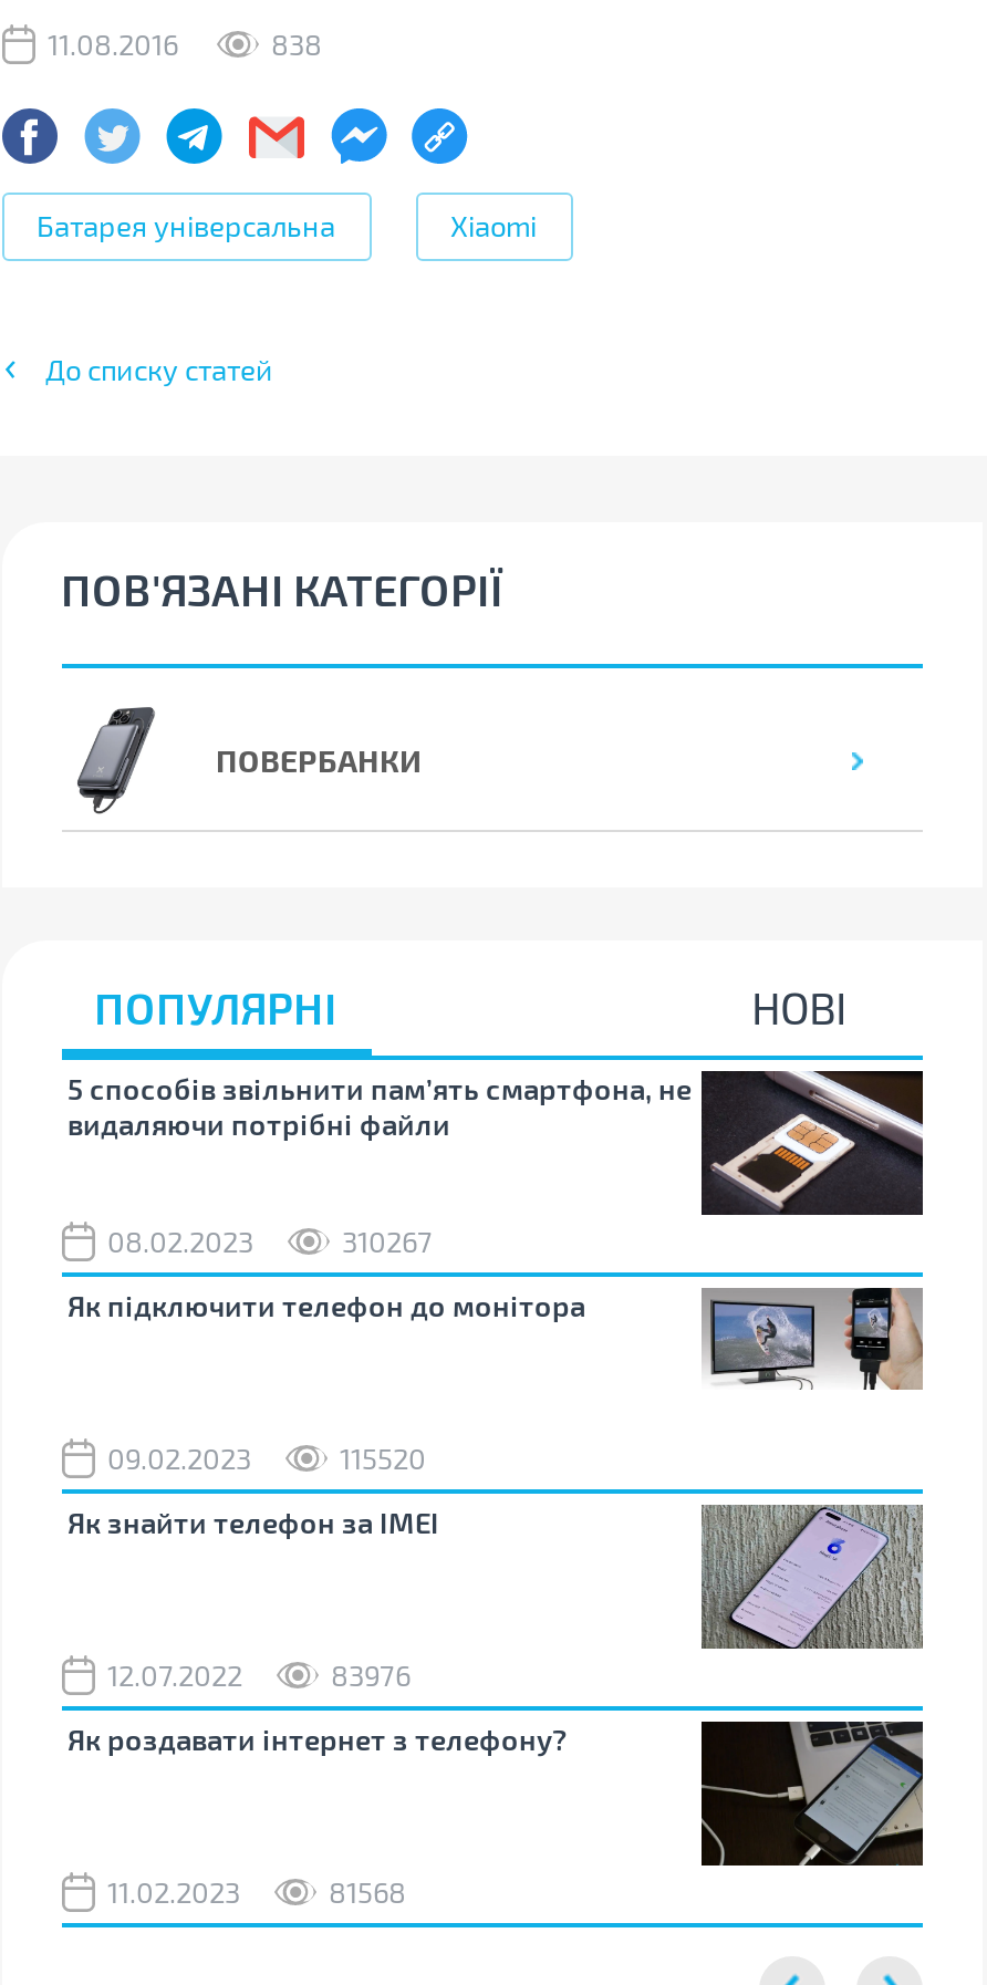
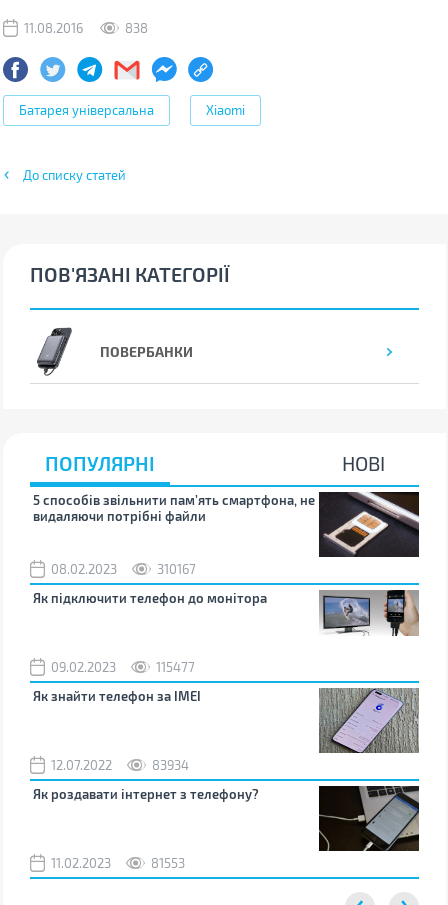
[342,1224,433,1260] 310267 -> [156,561,195,577] 310167
[340,1441,426,1476] 115520 -> [155,659,194,675] 115477
[331,1658,411,1693] 83976 -> [151,757,188,773] 83934
[329,1875,406,1910] 81568 -> [150,855,184,871] 81553

